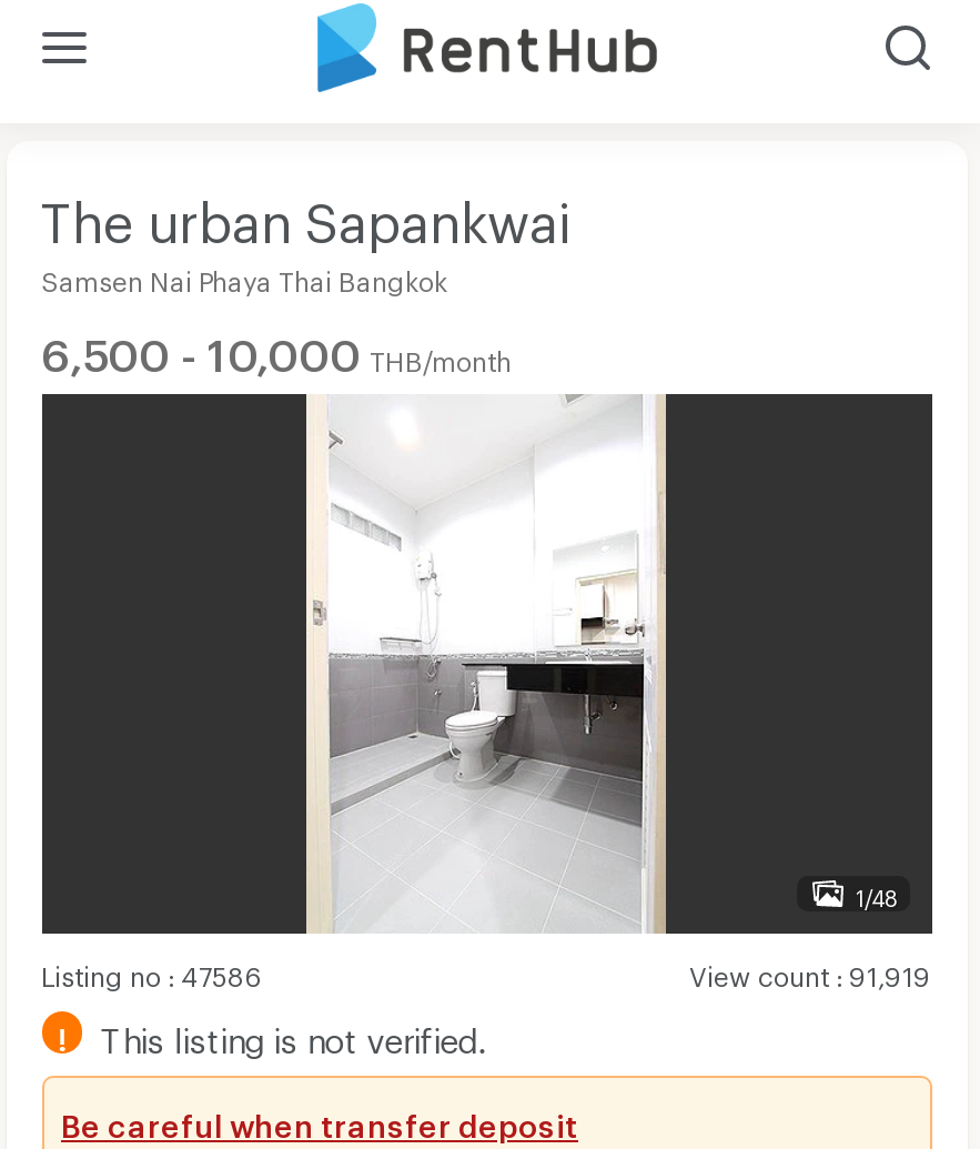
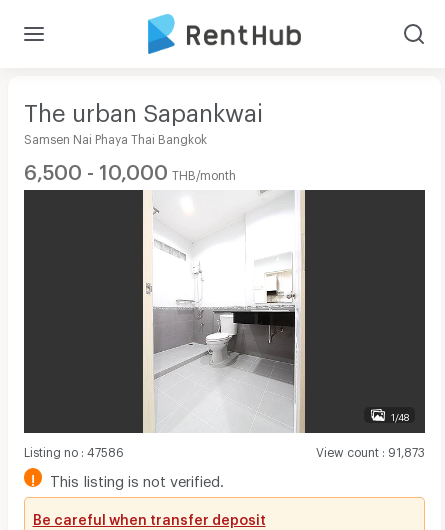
[689,959,931,981] View count: 91,919 -> [315,444,424,454] View count: 91,873

